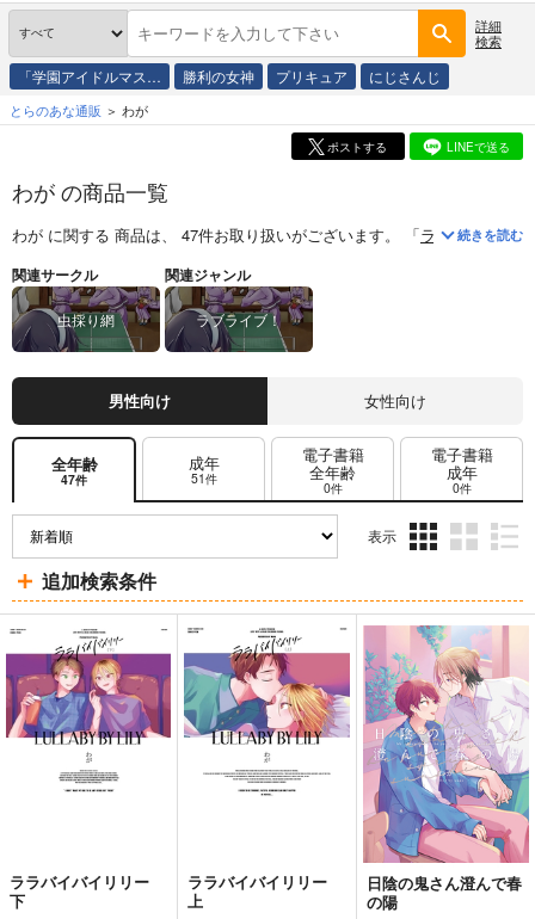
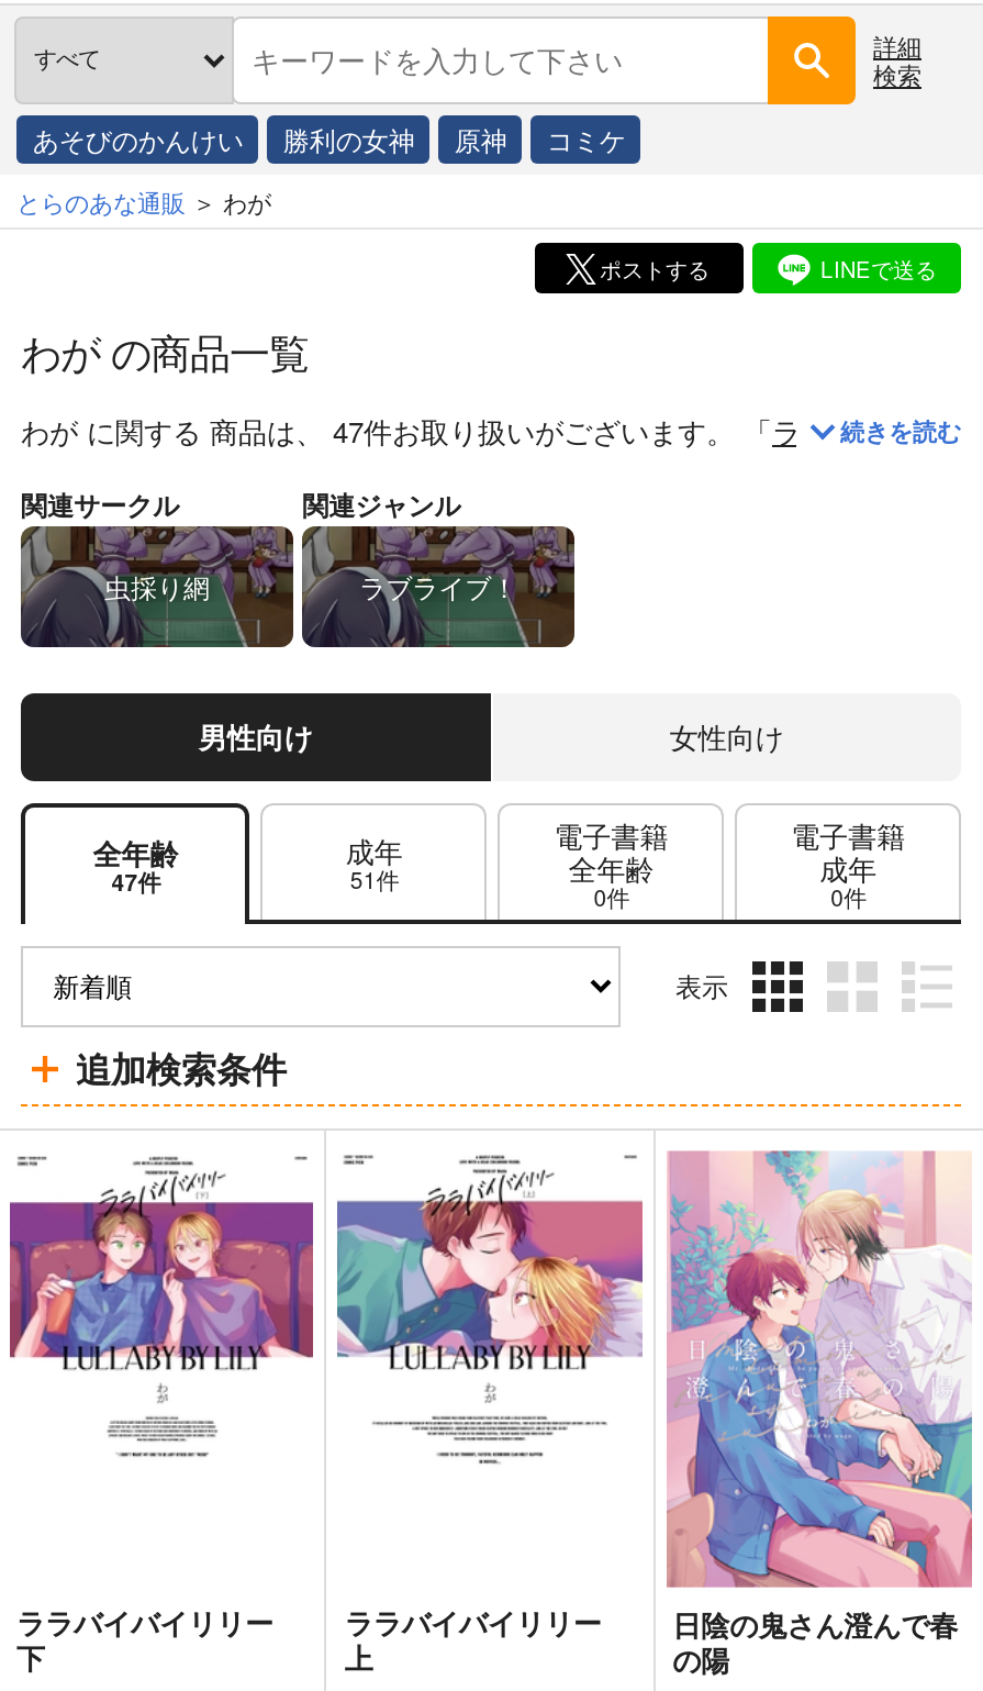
[18,66,162,86] 「学園アイドルマス… -> [33,120,244,157] あそびのかんけい
[276,66,441,86] プリキュア | にじさんじ -> [454,120,626,157] 原神 | コミケ

